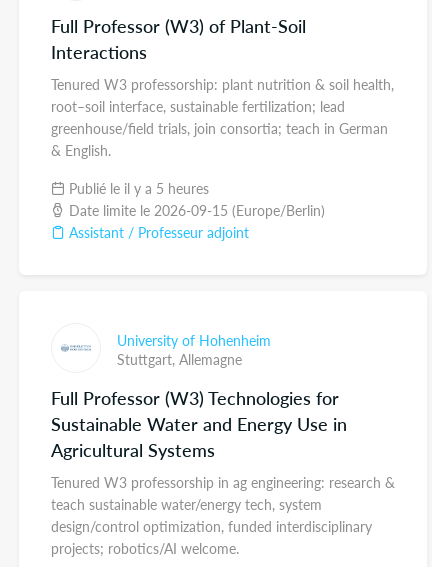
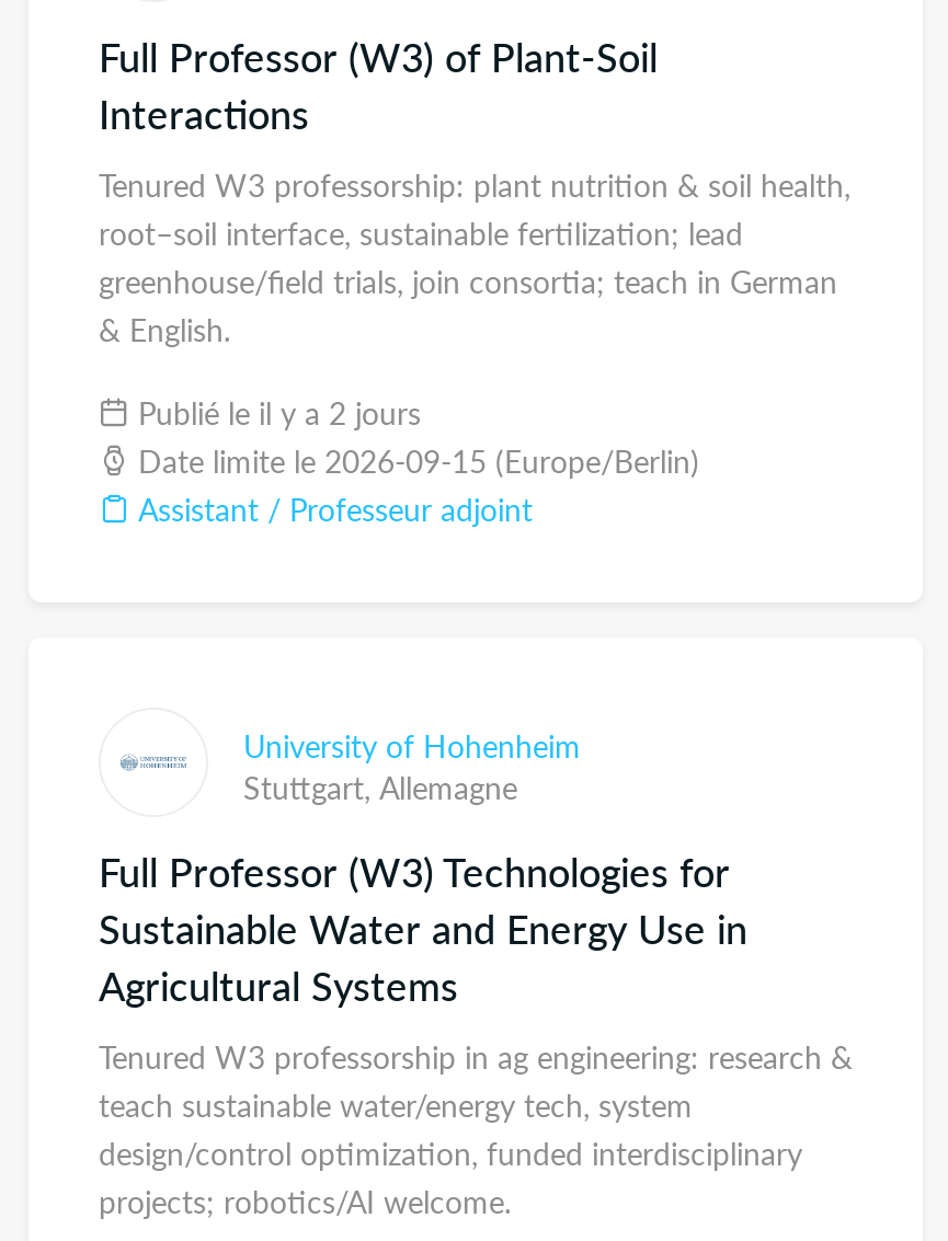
[65,178,209,198] Publié le il y a 5 heures -> [129,390,421,434] Publié le il y a 2 jours

